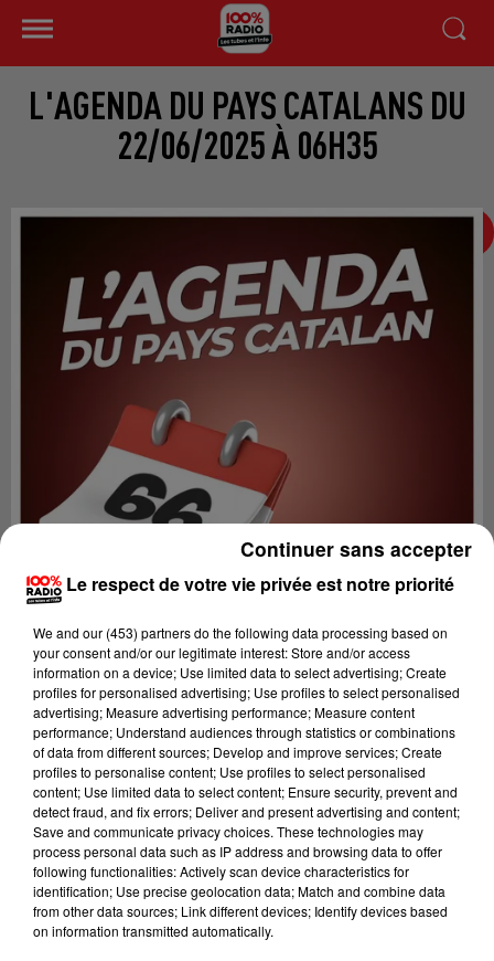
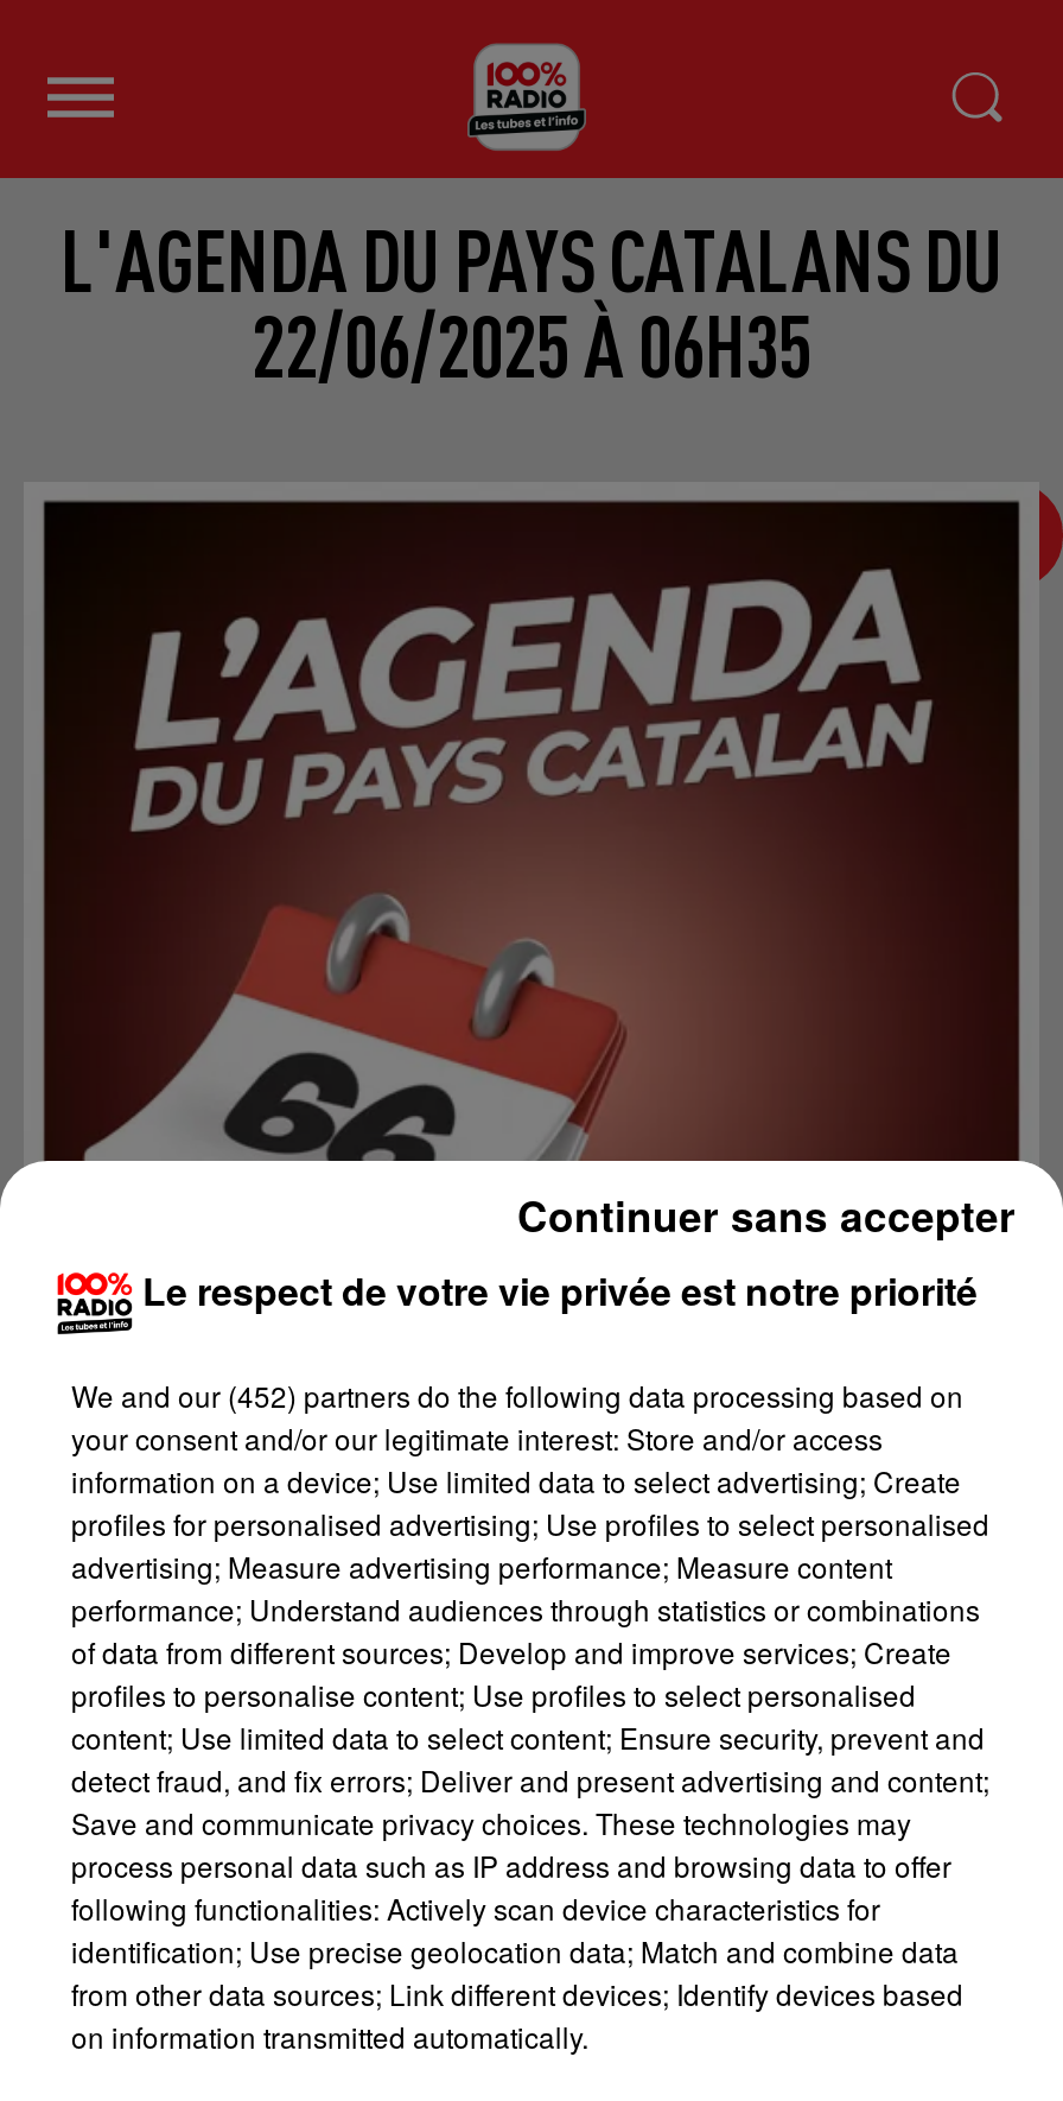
[33,623,448,642] We and our (453) partners do the following data processing based on -> [71,1375,963,1415] We and our (452) partners do the following data processing based on

